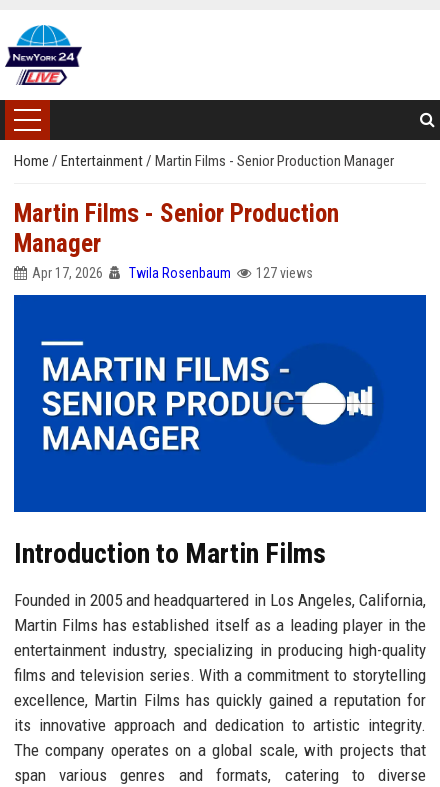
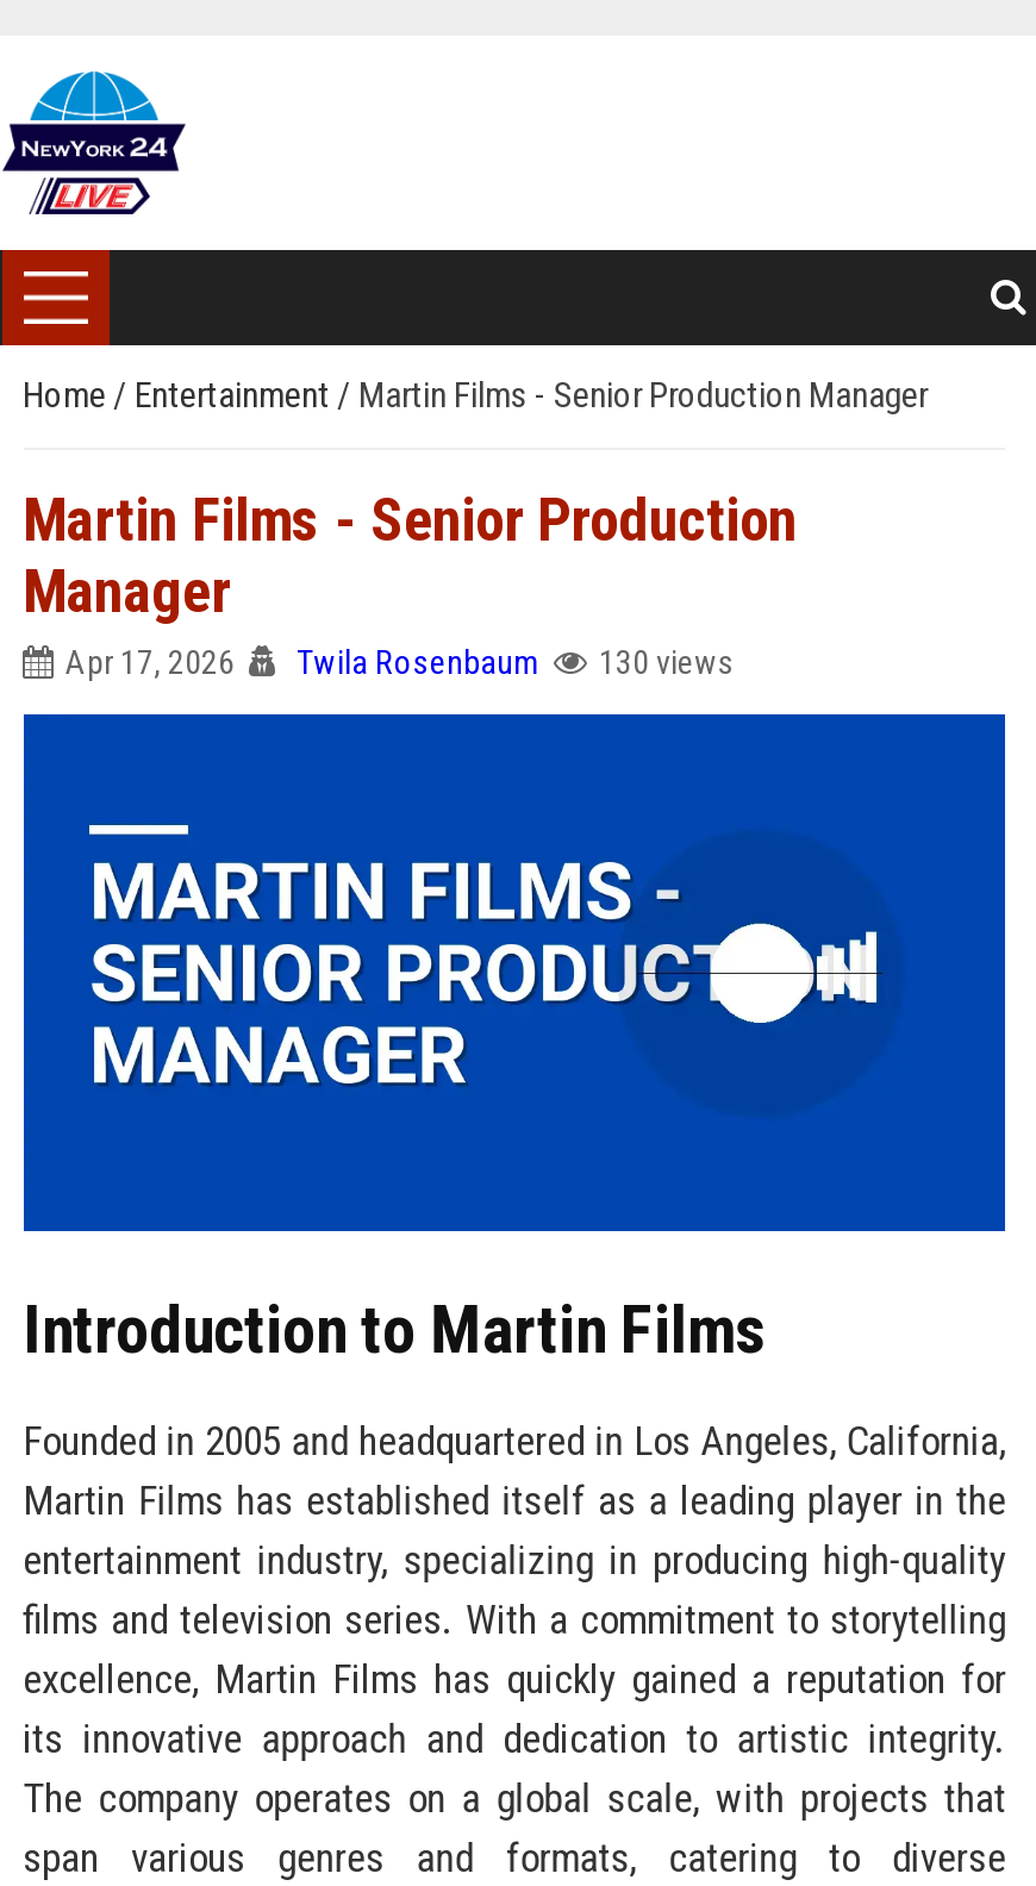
[31,265,312,281] Apr 17, 2026 Twila Rosenbaum 127 views -> [65,643,735,681] Apr 17, 2026 Twila Rosenbaum 130 views

